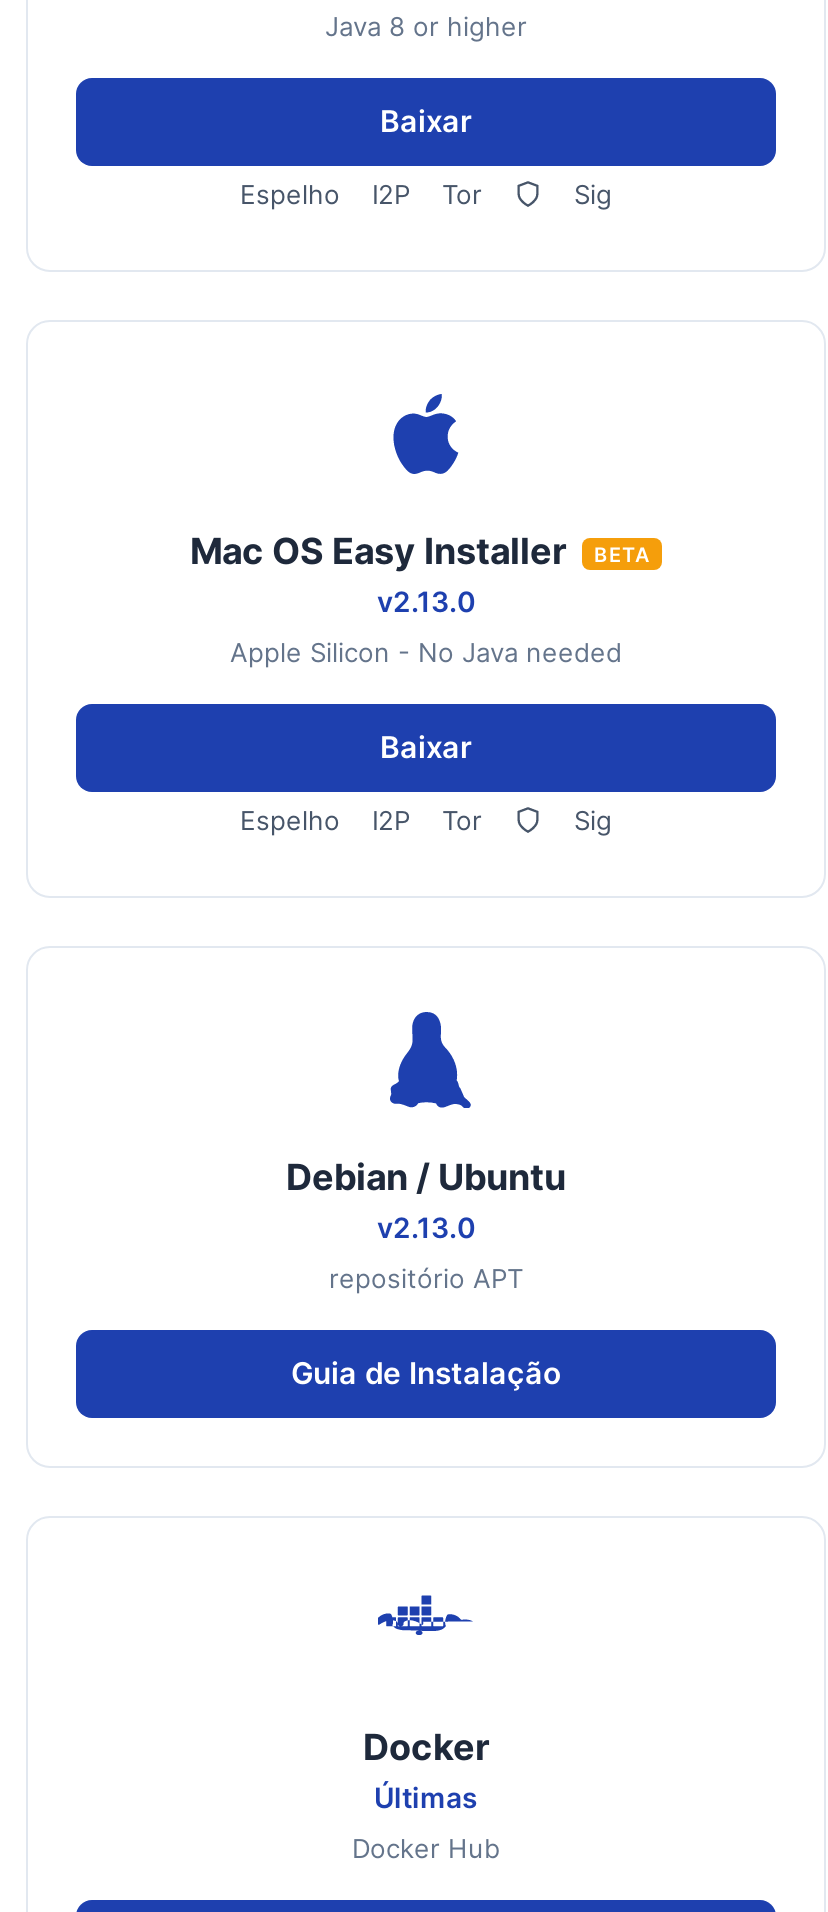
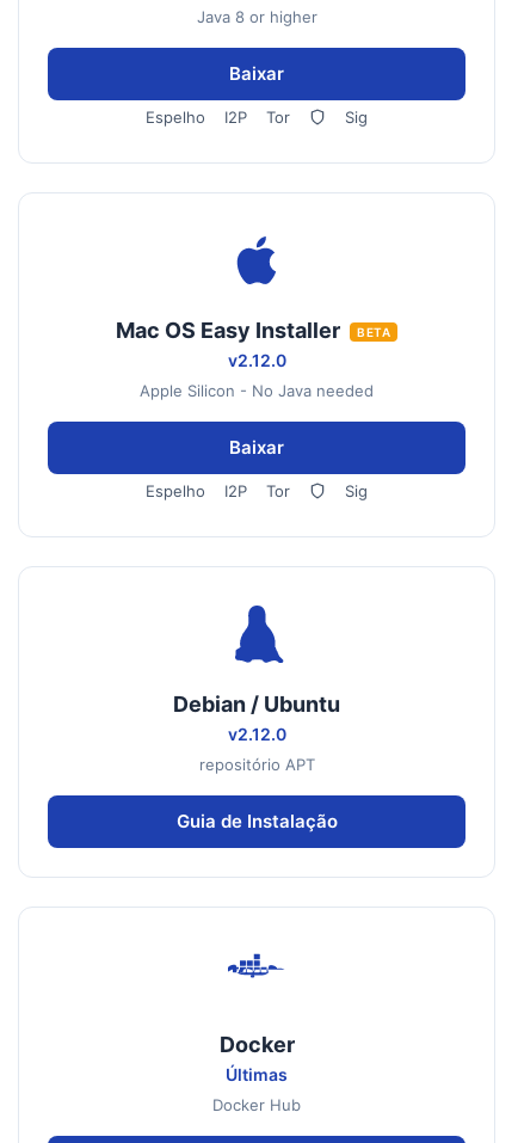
[377,584,475,618] v2.13.0 -> [227,350,286,370] v2.12.0
[377,1210,475,1244] v2.13.0 -> [227,724,286,744] v2.12.0

